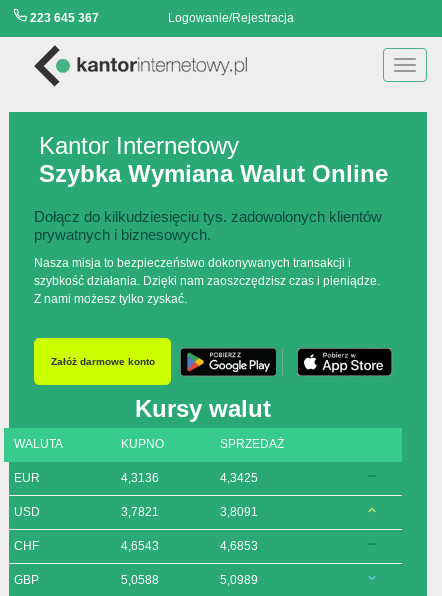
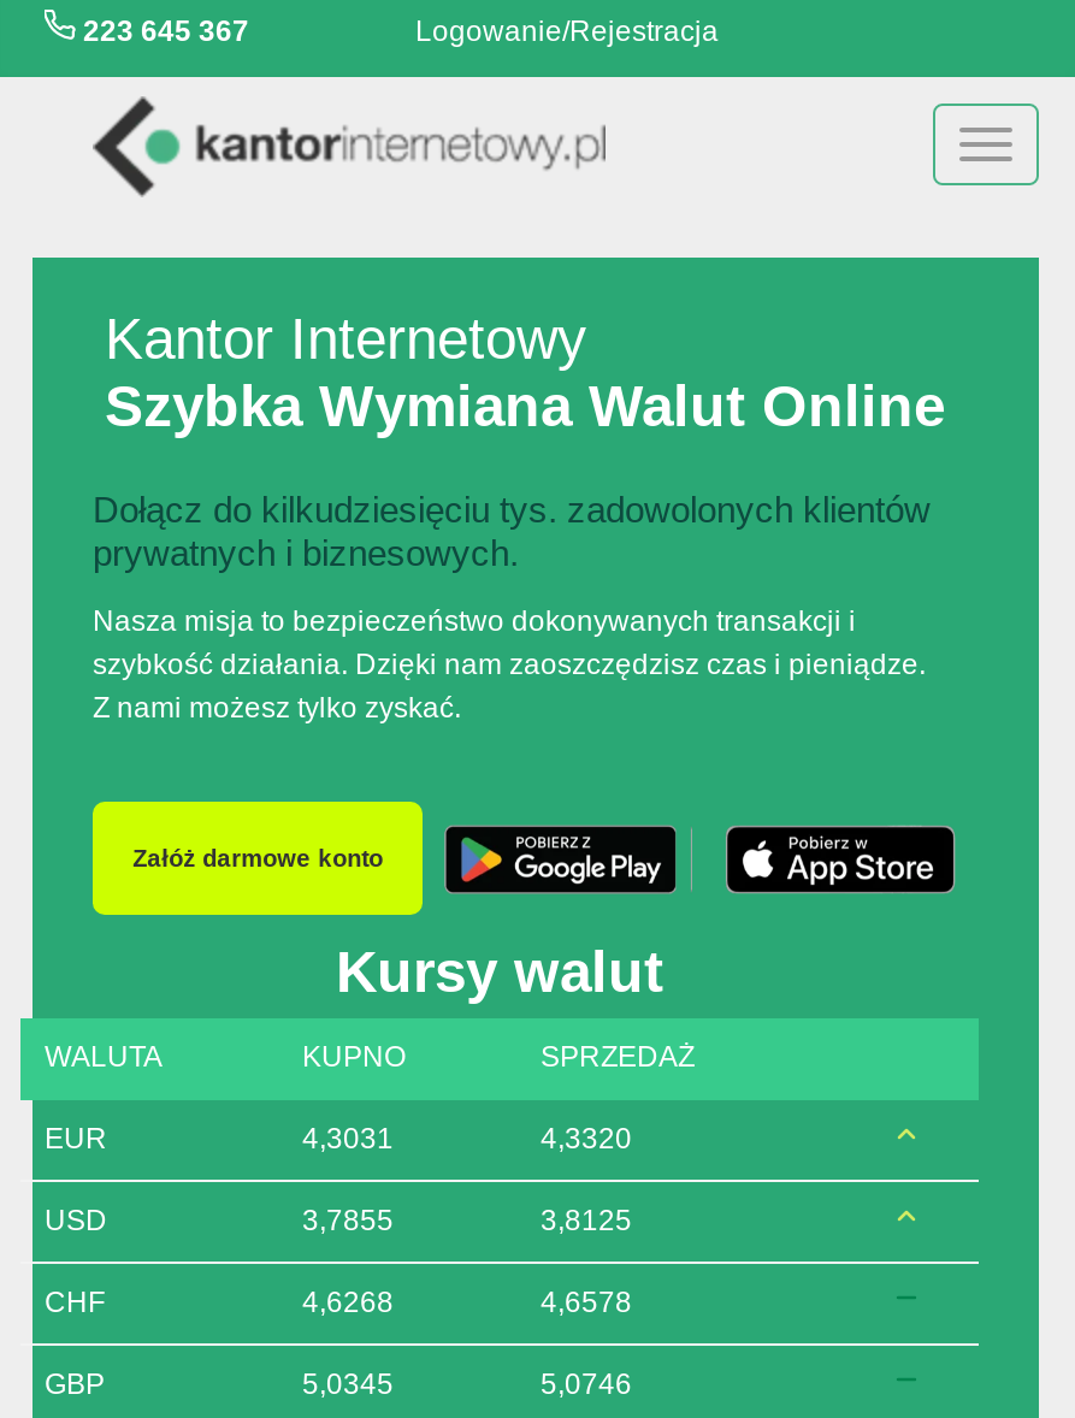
[121,471,159,485] 4,3136 -> [302,1122,394,1156] 4,3031
[220,471,258,485] 4,3425 -> [541,1122,632,1156] 4,3320
[121,505,159,519] 3,7821 -> [302,1204,394,1237] 3,7855
[220,505,258,519] 3,8091 -> [541,1204,632,1237] 3,8125
[121,539,159,553] 4,6543 -> [302,1286,394,1319] 4,6268
[220,539,258,553] 4,6853 -> [541,1286,632,1319] 4,6578
[121,573,159,587] 5,0588 -> [302,1367,394,1401] 5,0345
[220,573,258,587] 5,0989 -> [541,1367,632,1401] 5,0746

